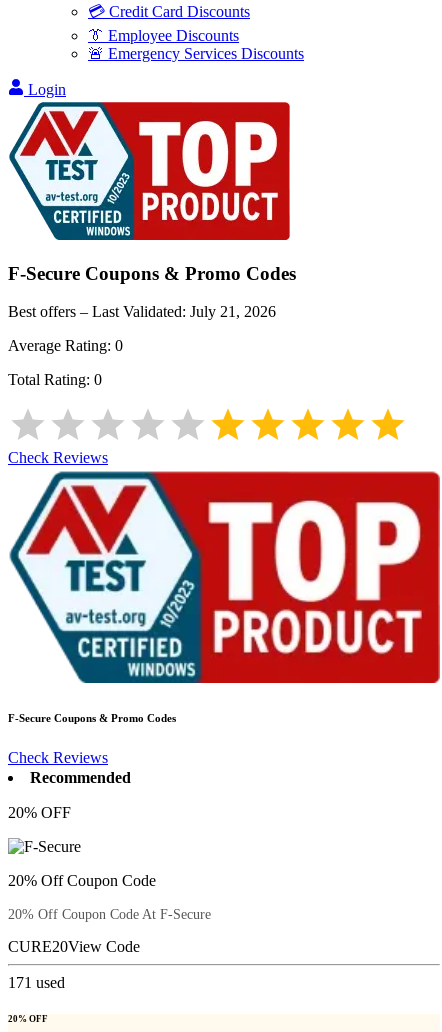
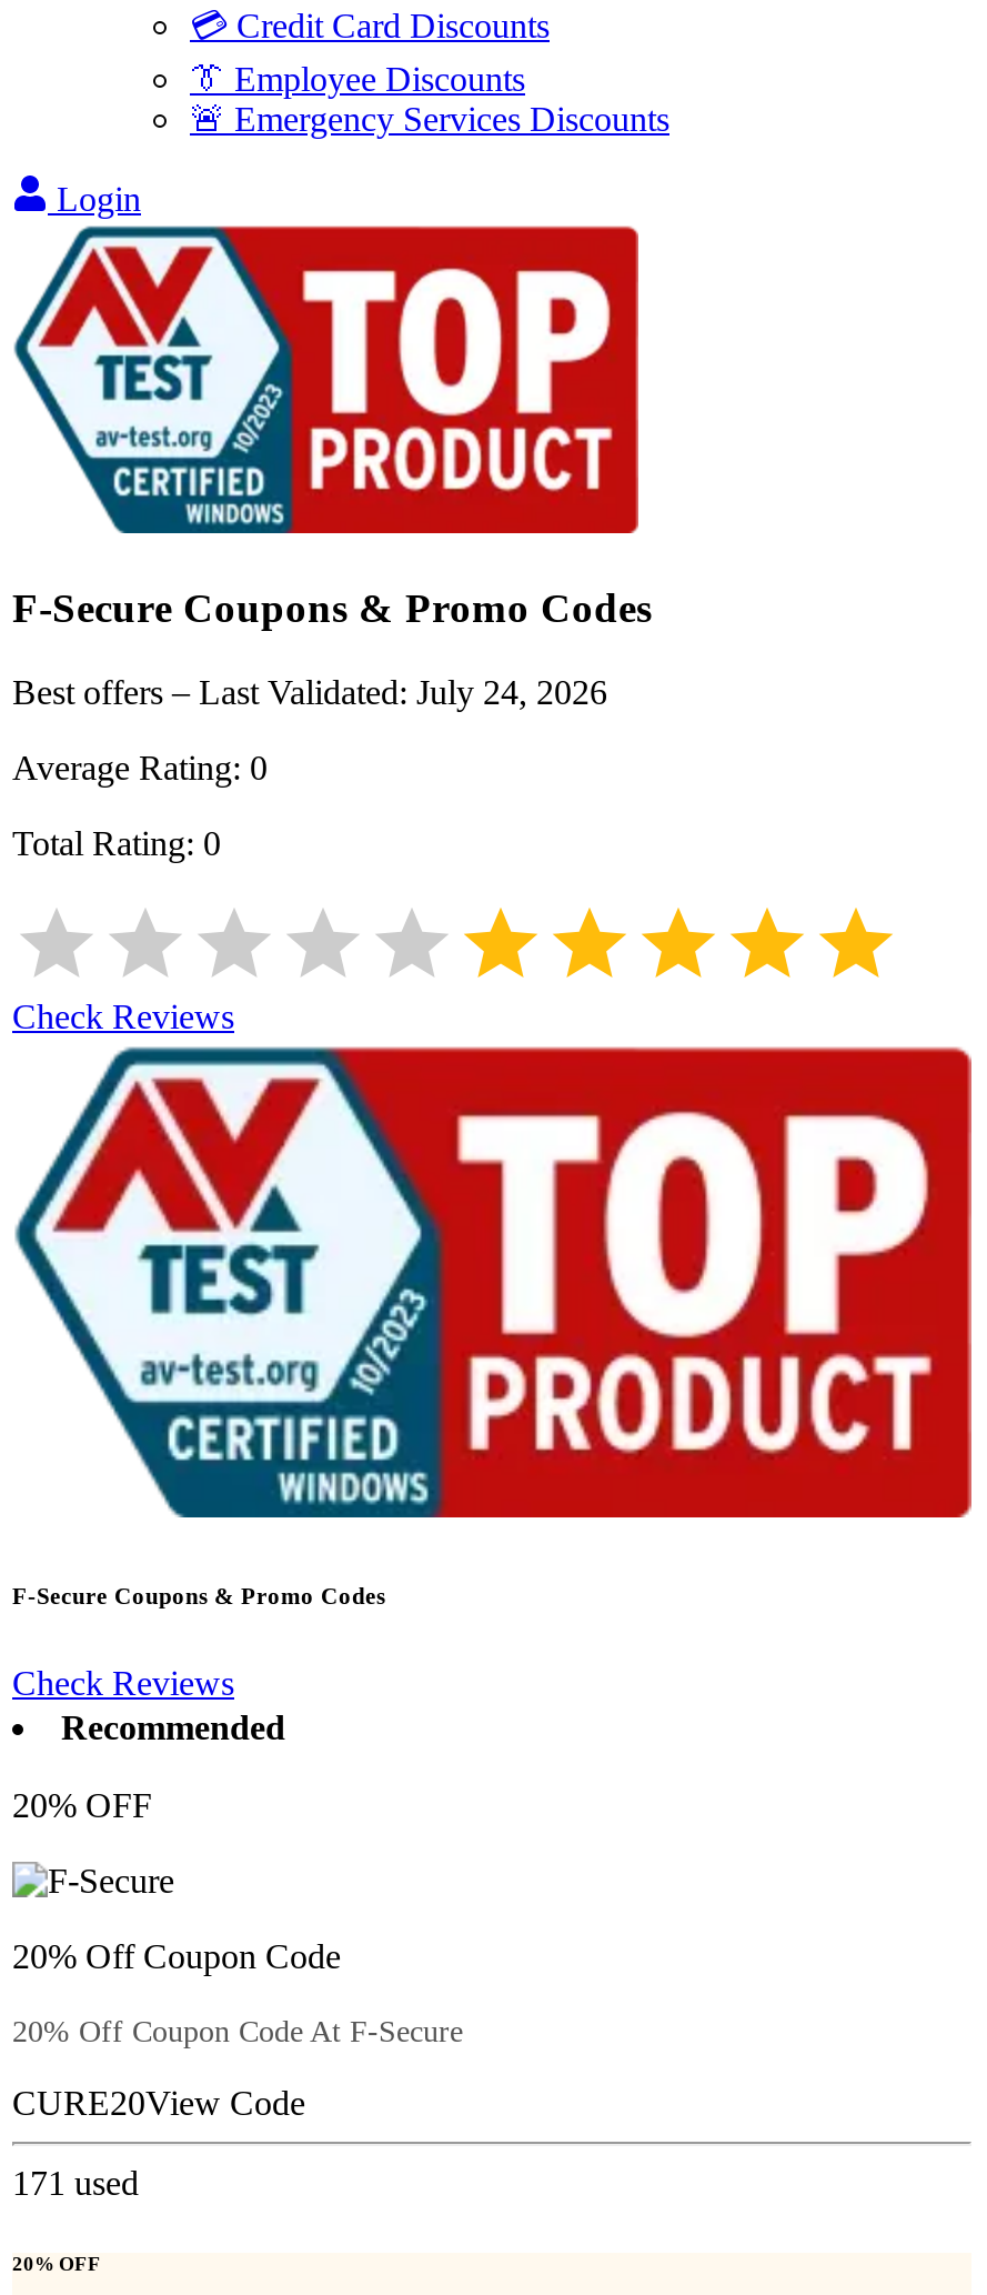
[8,303,276,320] Best offers – Last Validated: July 21, 2026 -> [12,674,607,712] Best offers – Last Validated: July 24, 2026

